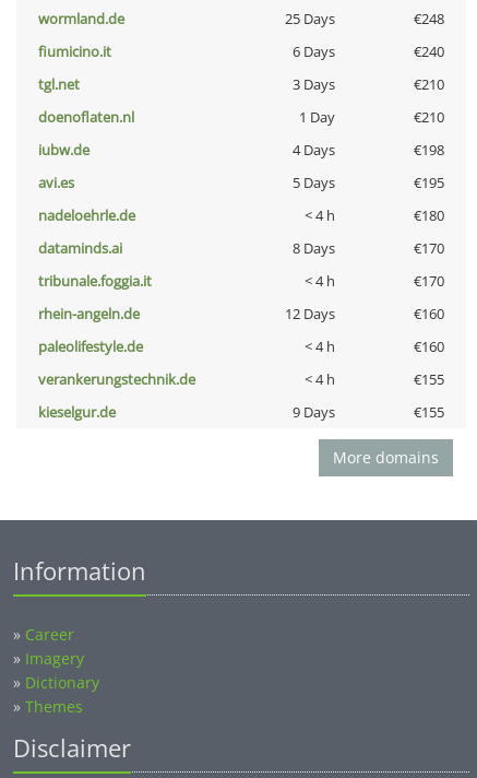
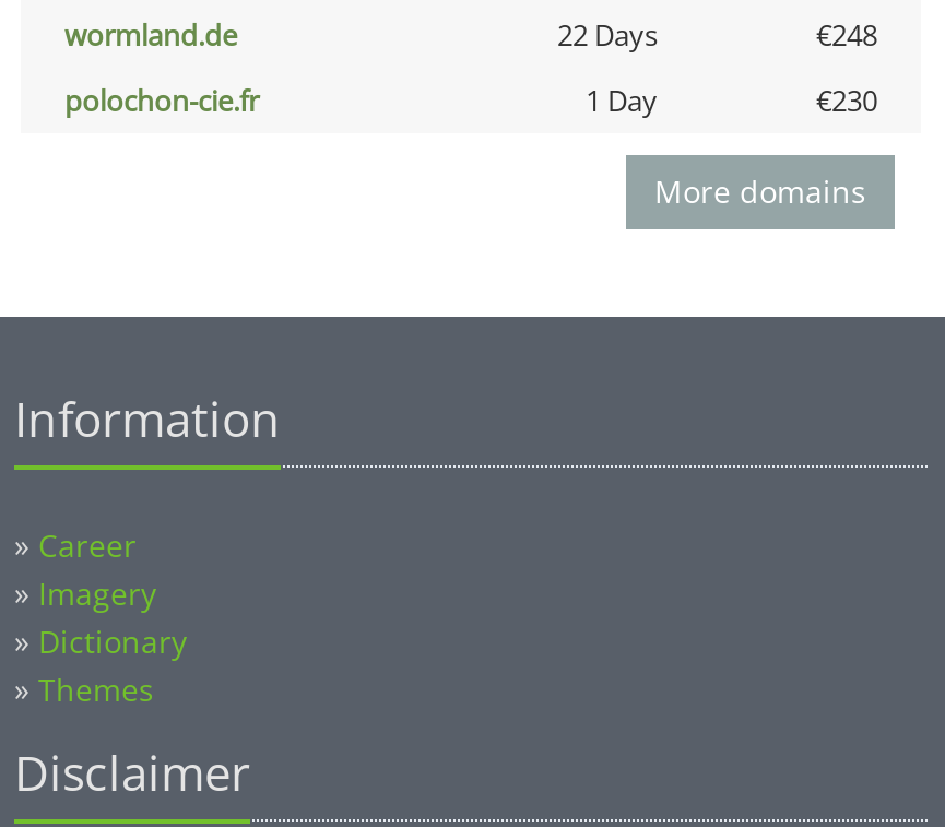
[284,9,335,28] 25 Days -> [557,15,658,55] 22 Days
[38,42,444,127] fiumicino.it | 6 Days | €240 | tgl.net | 3 Days | €210 | doenoflaten.nl -> [64,81,259,120] polochon-cie.fr
[38,107,444,422] €210 | iubw.de | 4 Days | €198 | avi.es | 5 Days | €195 | nadeloehrle.de | < 4 h | €180 | dataminds.ai | 8 Days | €170 | tribunale.foggia.it | < 4 h | €170 | rhein-angeln.de | 12 Days | €160 | paleolifestyle.de | < 4 h | €160 | verankerungstechnik.de | < 4 h | €155 | kieselgur.de | 9 Days | €155 -> [816,81,877,120] €230

